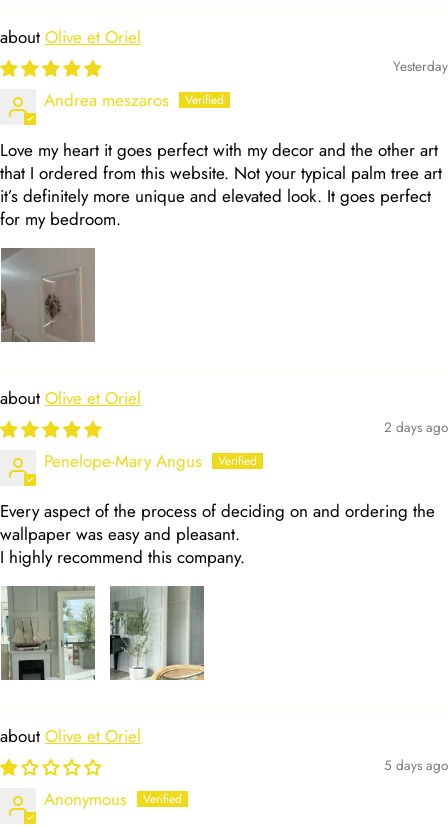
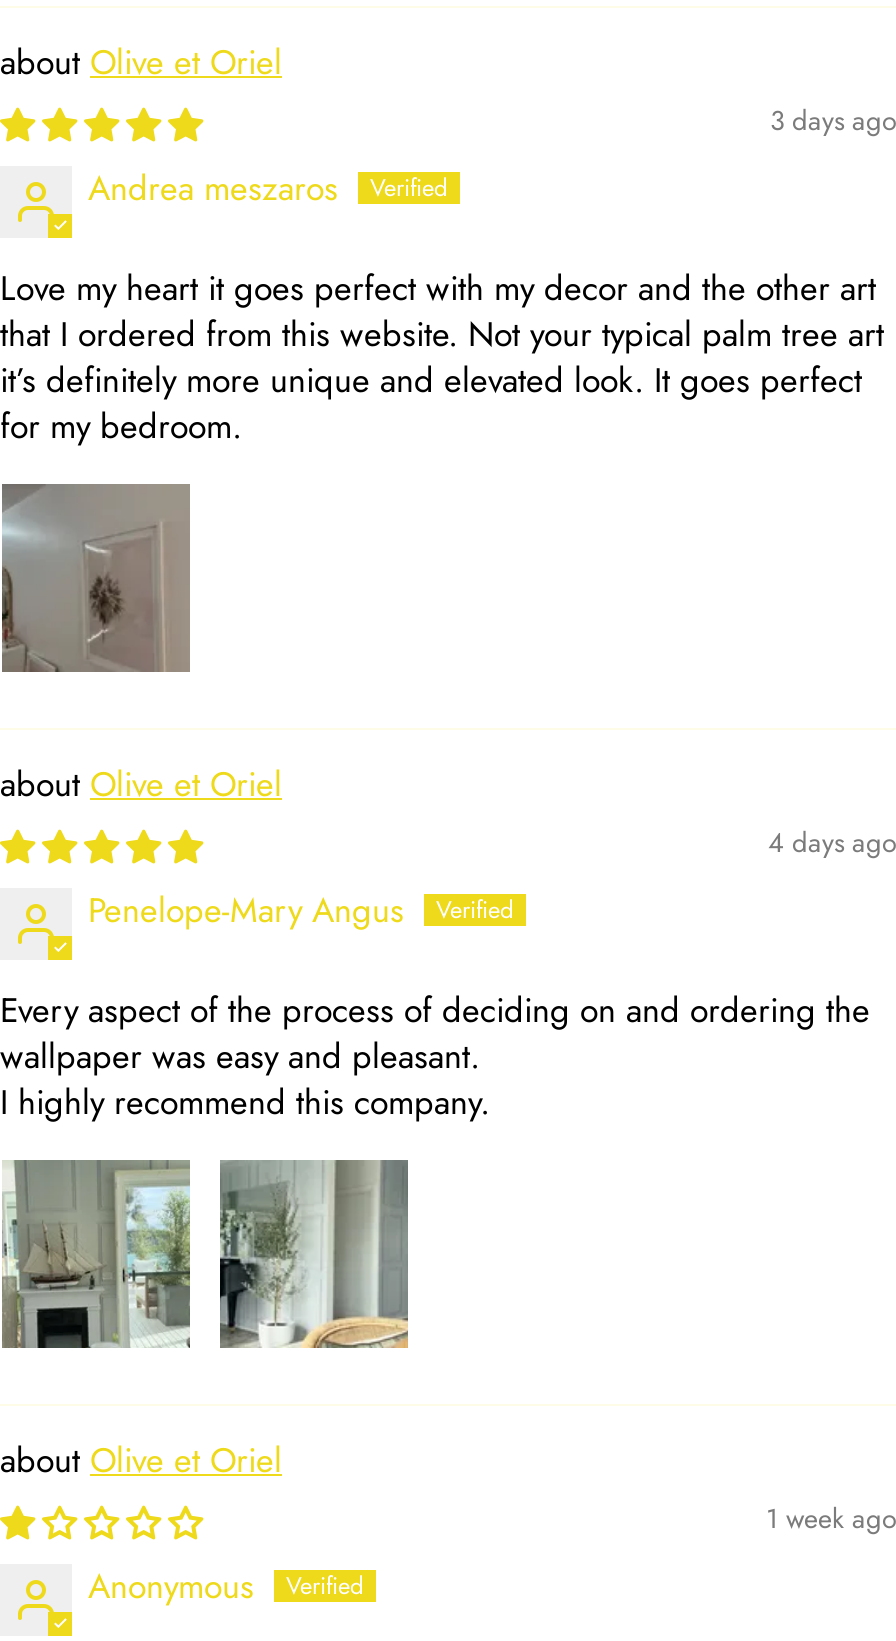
[393,56,448,76] Yesterday -> [770,101,896,141] 3 days ago
[384,417,448,437] 2 days ago -> [768,823,896,863] 4 days ago
[384,755,448,775] 5 days ago -> [766,1499,896,1539] 1 week ago

